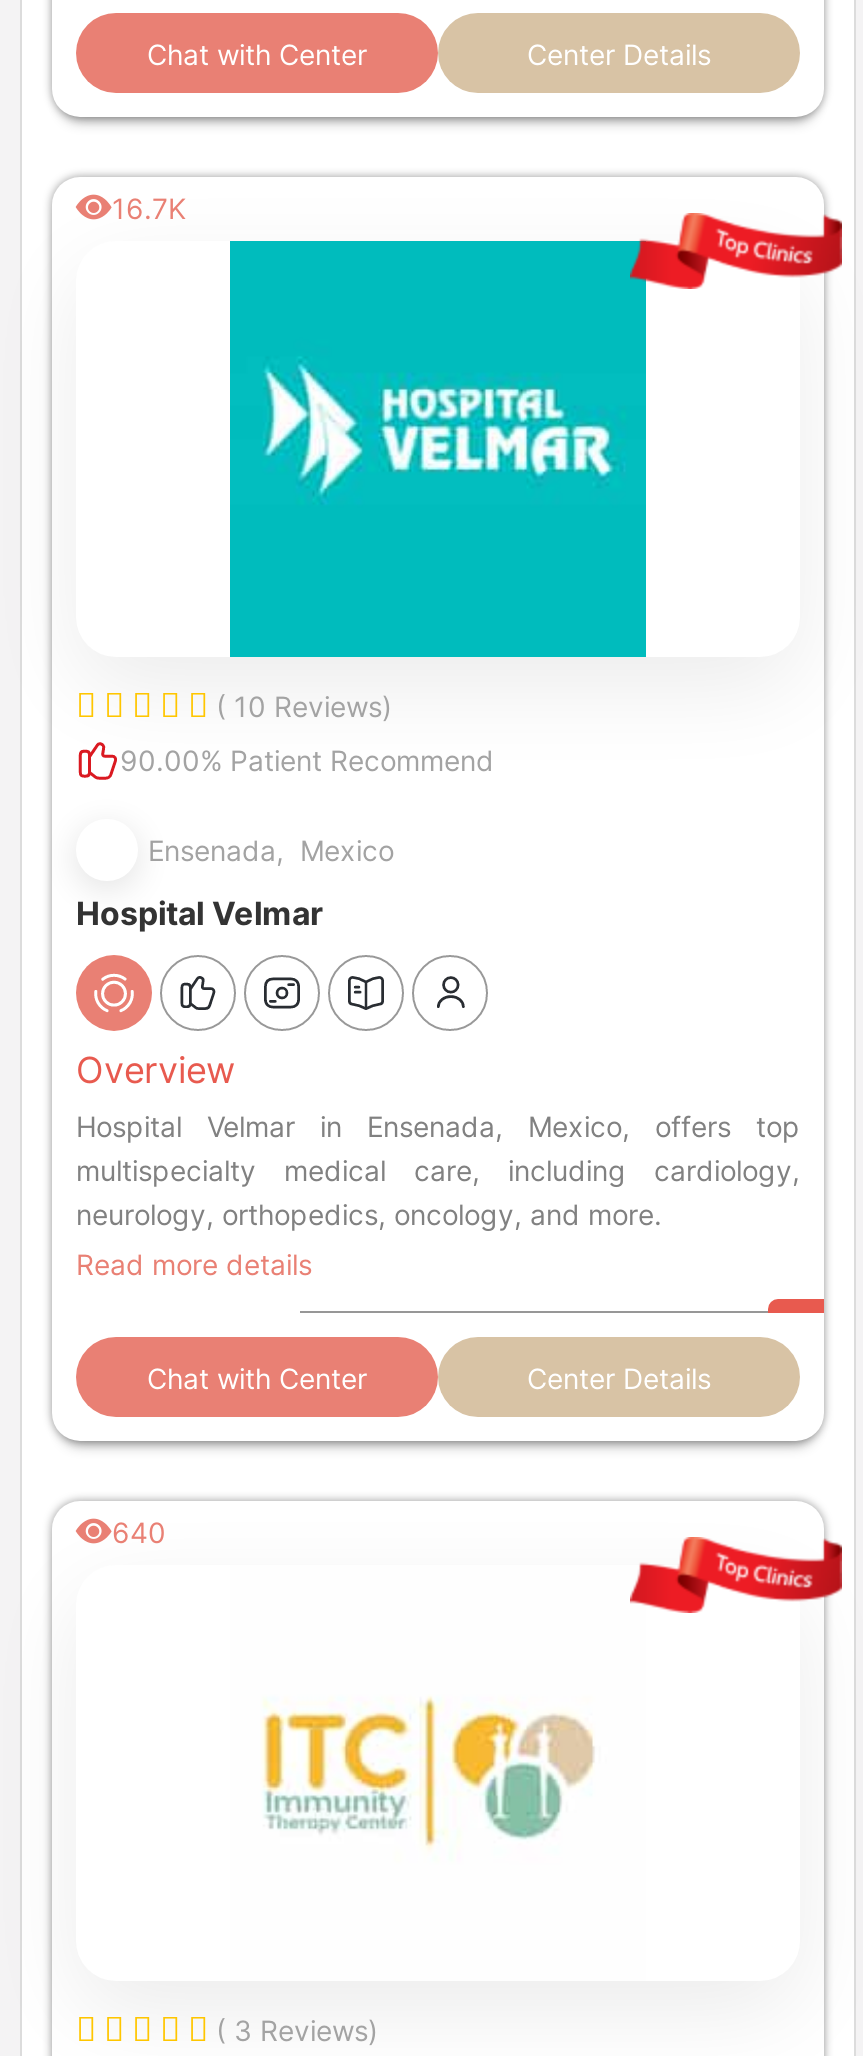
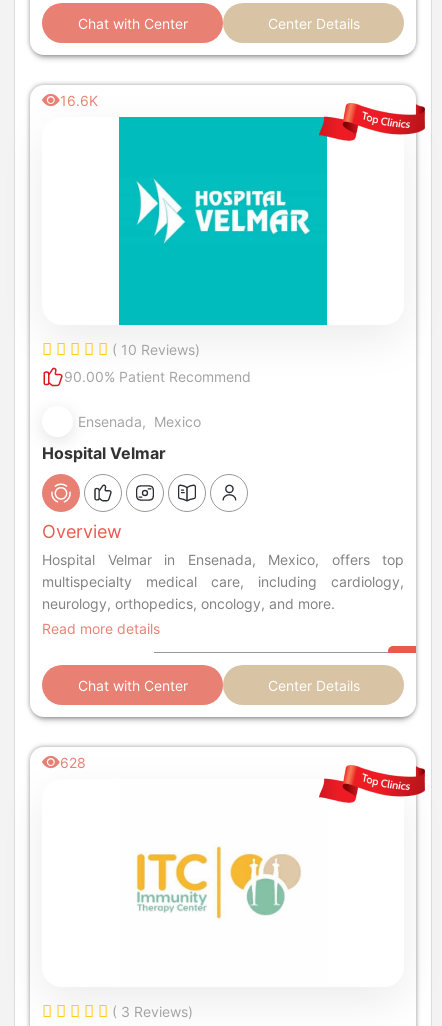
[112,191,186,225] 16.7K -> [60,92,98,109] 16.6K
[112,1515,166,1549] 640 -> [60,754,86,771] 628

